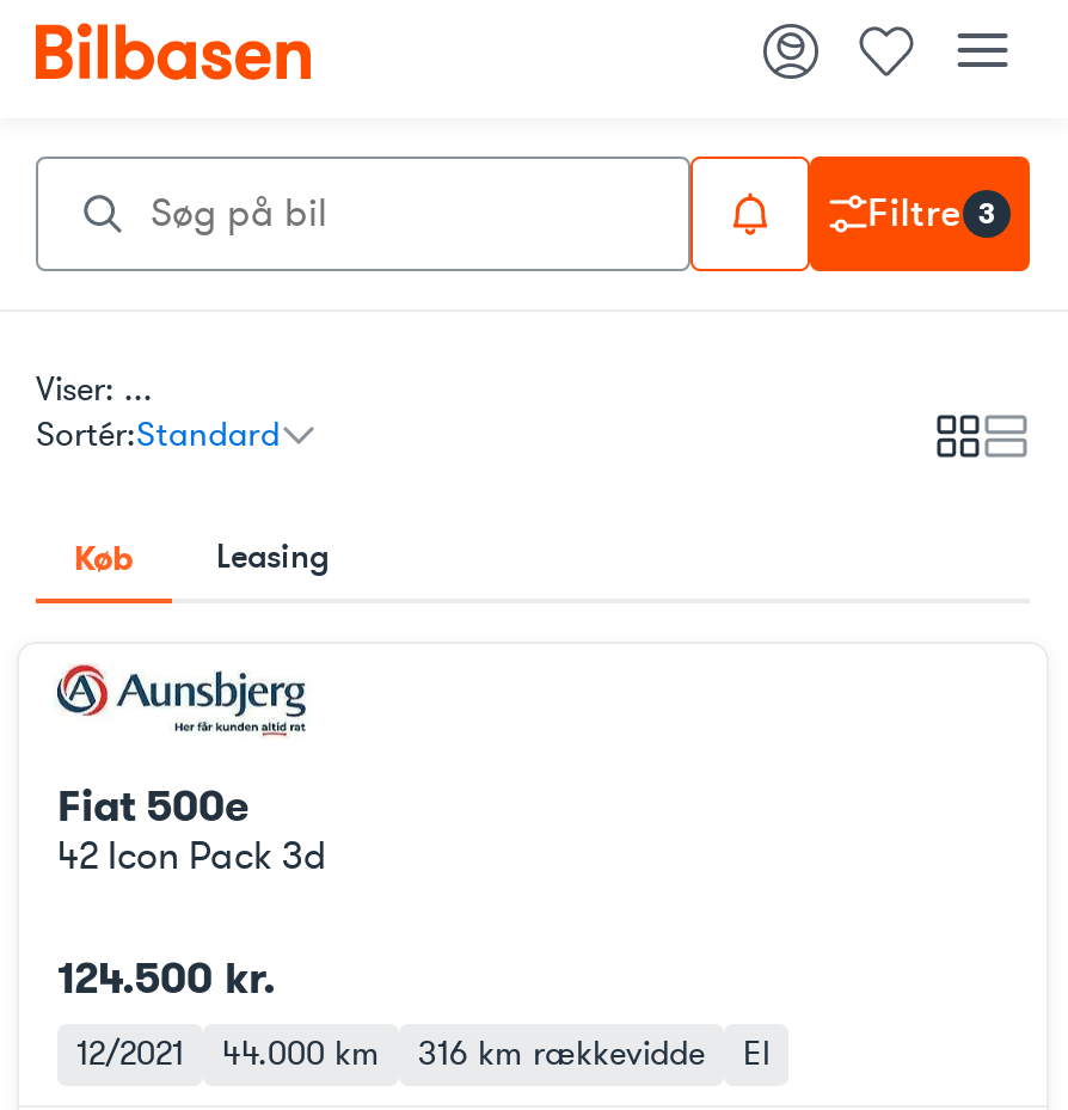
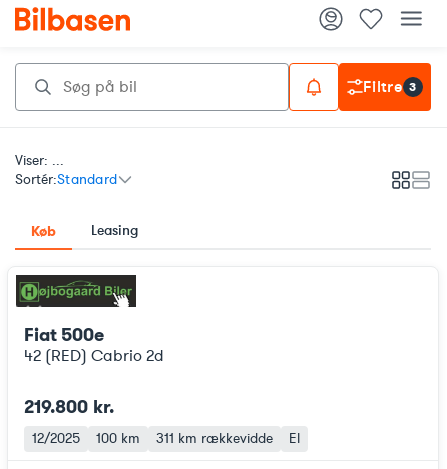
[38,663,327,883] [image] | 42 Icon Pack 3d -> [15,274,164,367] [image] | 42 (RED) Cabrio 2d
[57,950,275,1005] 124.500 kr. -> [24,395,114,418] 219.800 kr.
[76,1031,705,1077] 12/2021 | 44.000 km | 316 km rækkevidde -> [32,429,273,448] 12/2025 | 100 km | 311 km rækkevidde

